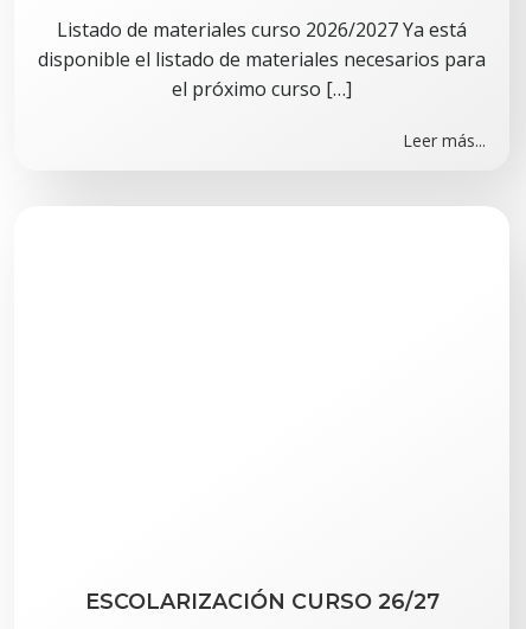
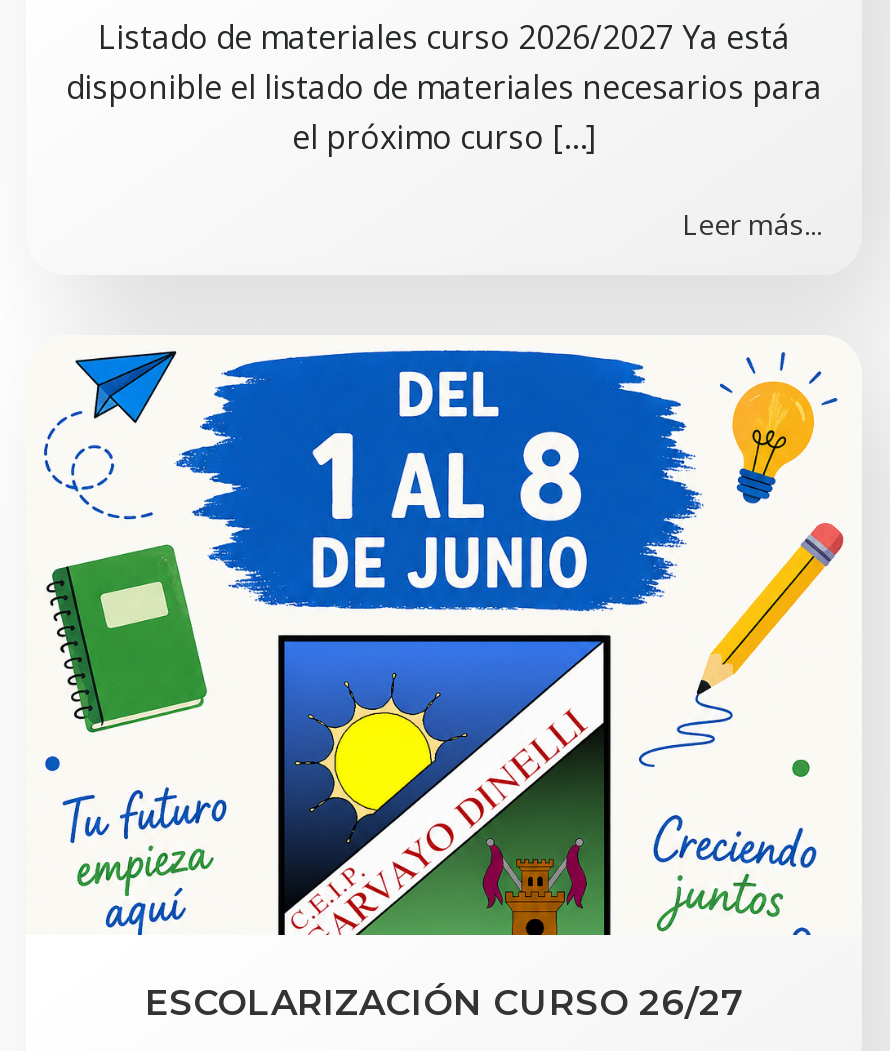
none -> [42,347,846,937] [image]

